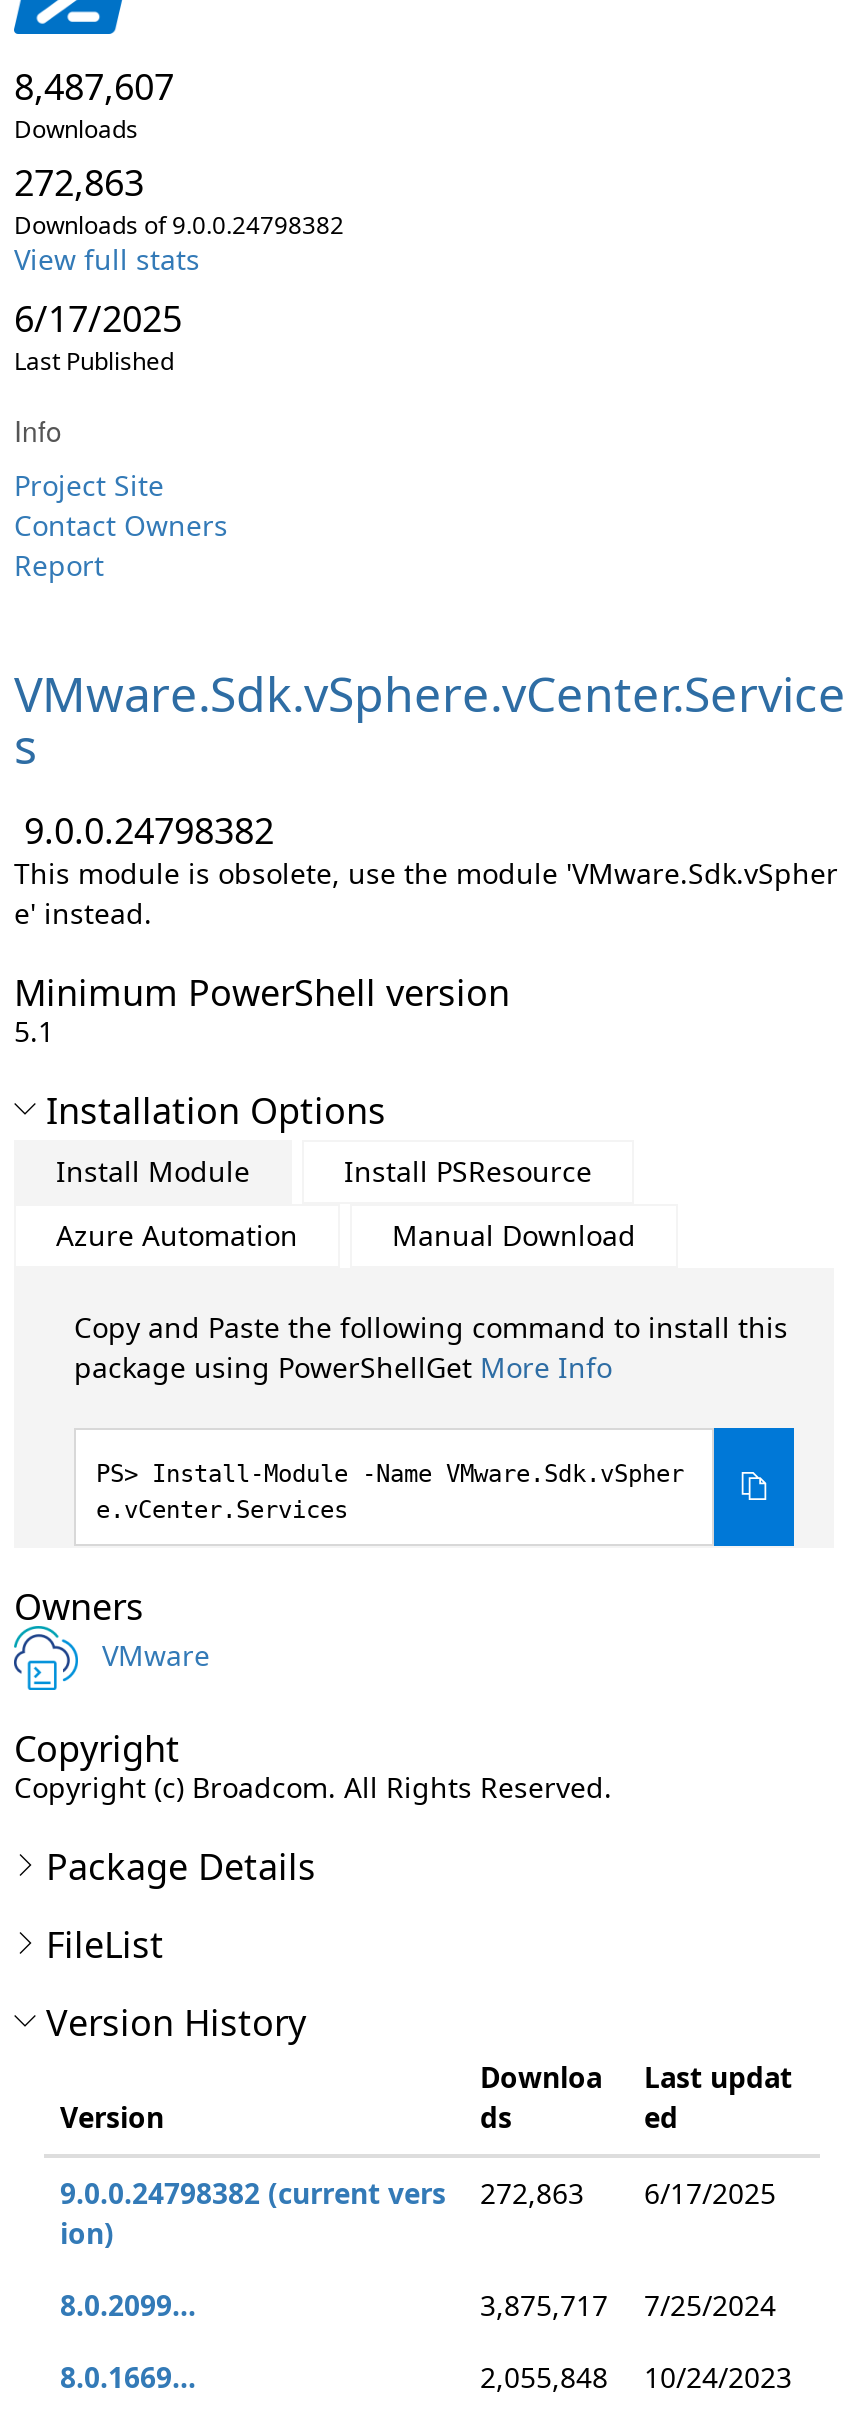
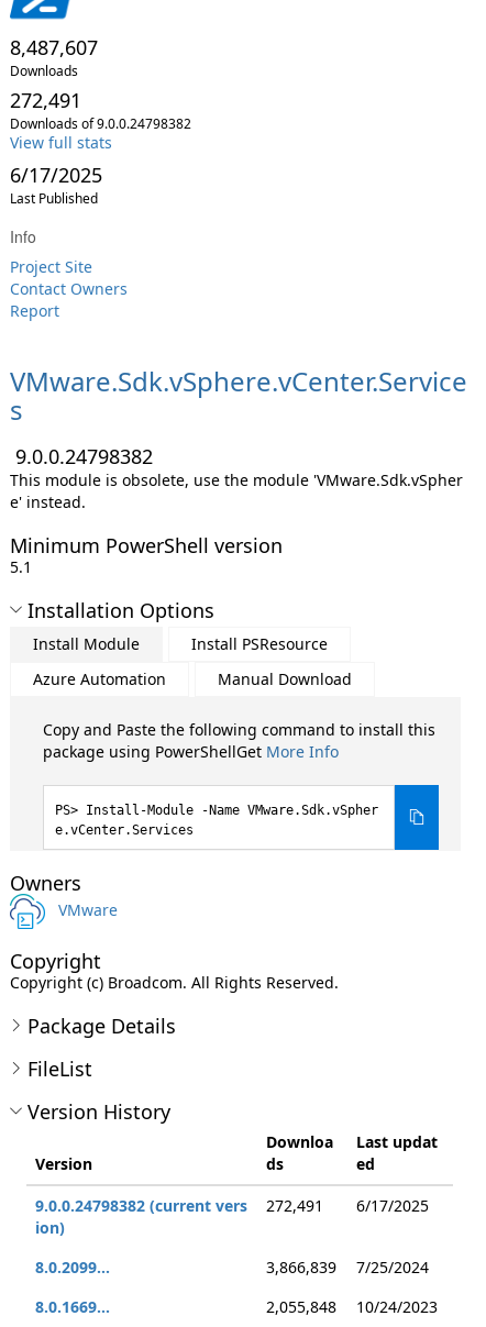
[14,158,144,206] 272,863 -> [10,87,81,113] 272,491
[60,2174,776,2212] 9.0.0.24798382 (current vers 272,863 6/17/2025 -> [35,1195,429,1216] 9.0.0.24798382 (current vers 272,491 6/17/2025
[480,2286,776,2324] 3,875,717 7/25/2024 -> [266,1257,429,1278] 3,866,839 7/25/2024

